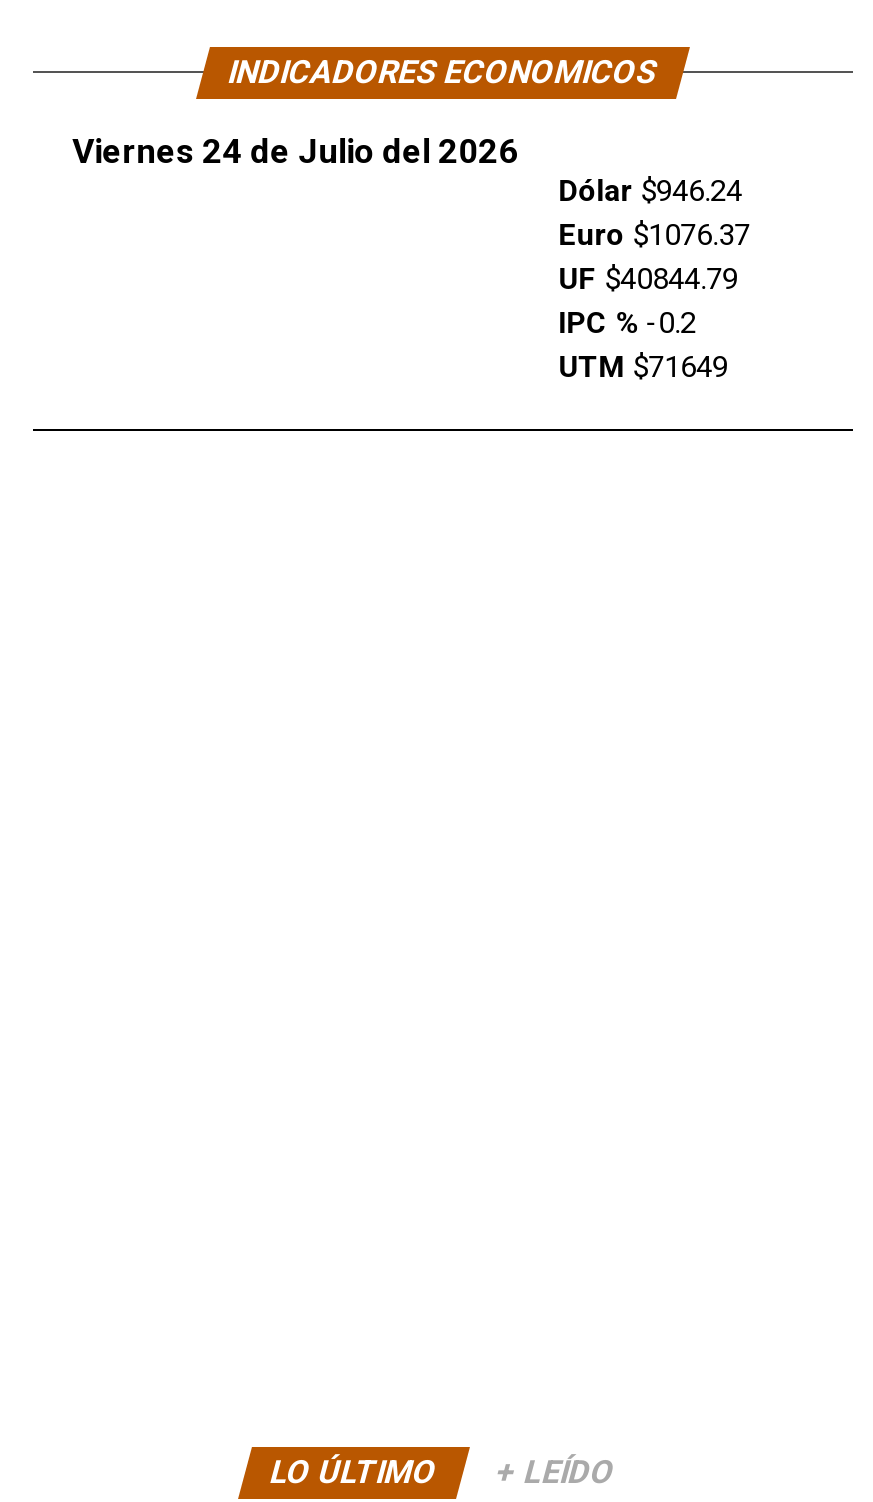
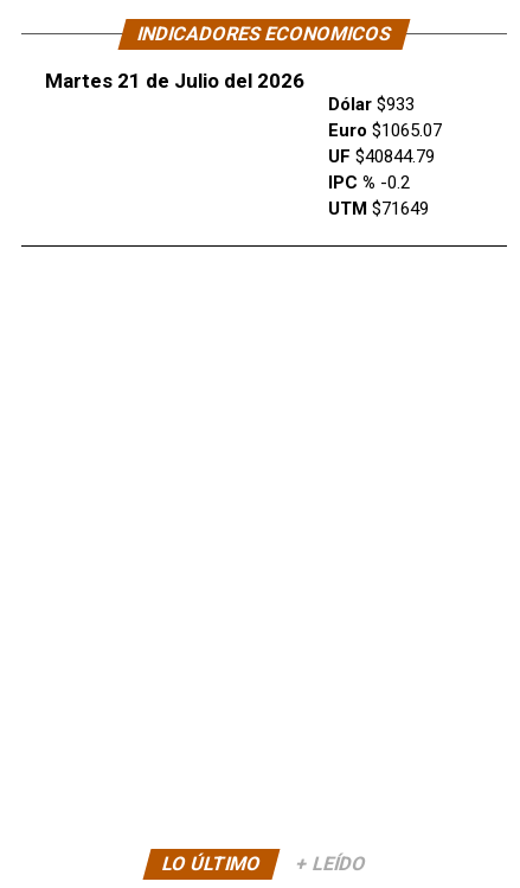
[72,132,518,172] Viernes 24 de Julio del 2026 -> [45,69,304,93] Martes 21 de Julio del 2026
[558,174,742,210] Dólar $946.24 -> [328,94,414,115] Dólar $933
[558,218,750,254] Euro $1076.37 -> [328,120,441,141] Euro $1065.07

